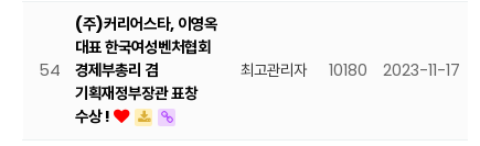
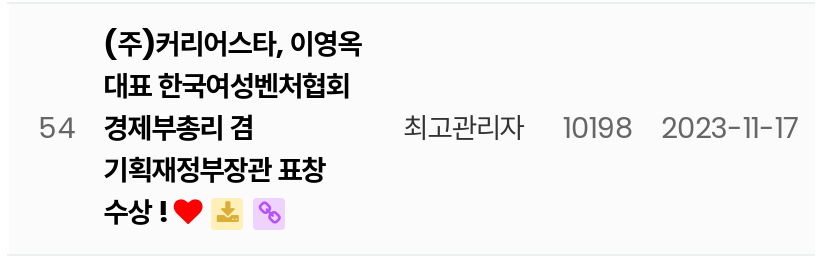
[241,59,460,81] 최고관리자 10180 2023-11-17 -> [404,108,801,148] 최고관리자 10198 2023-11-17

